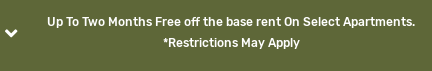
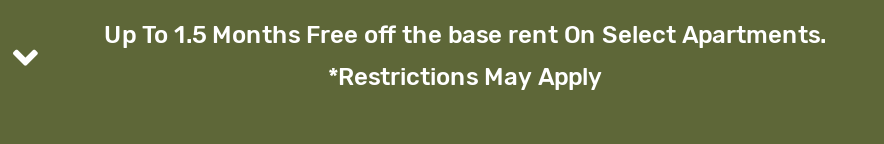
[47,15,415,29] Up To Two Months Free off the base rent On Select Apartments. -> [104,21,826,49] Up To 1.5 Months Free off the base rent On Select Apartments.

